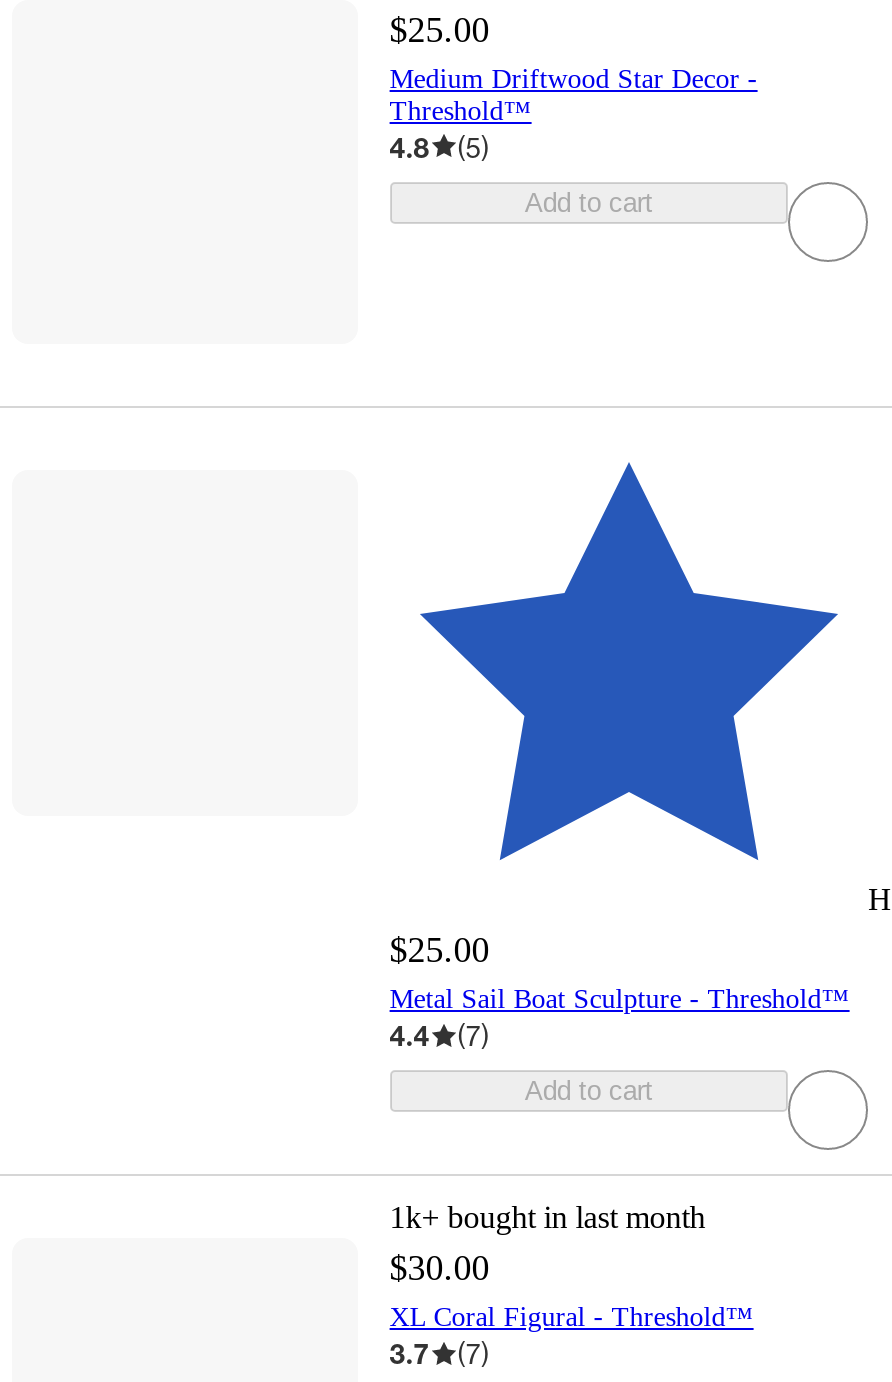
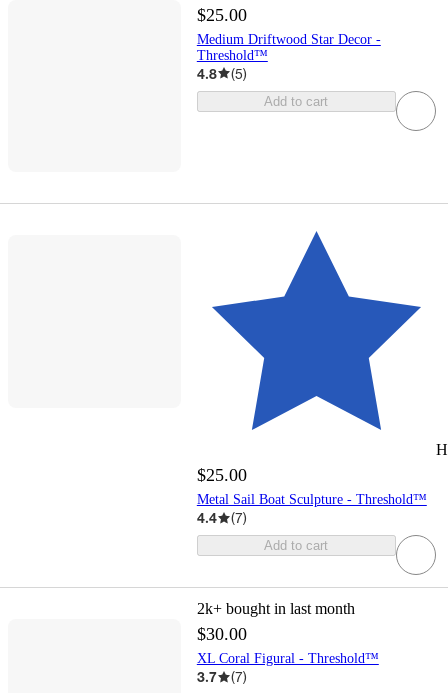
[390,1201,706,1235] 1k+ bought in last month -> [197,600,355,617] 2k+ bought in last month

